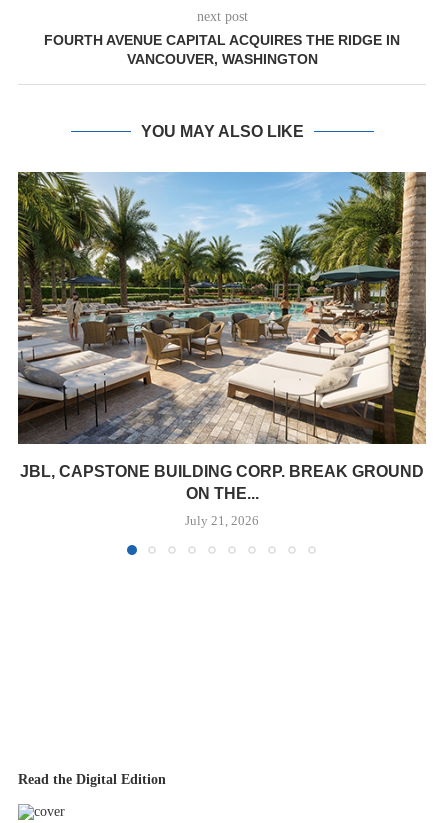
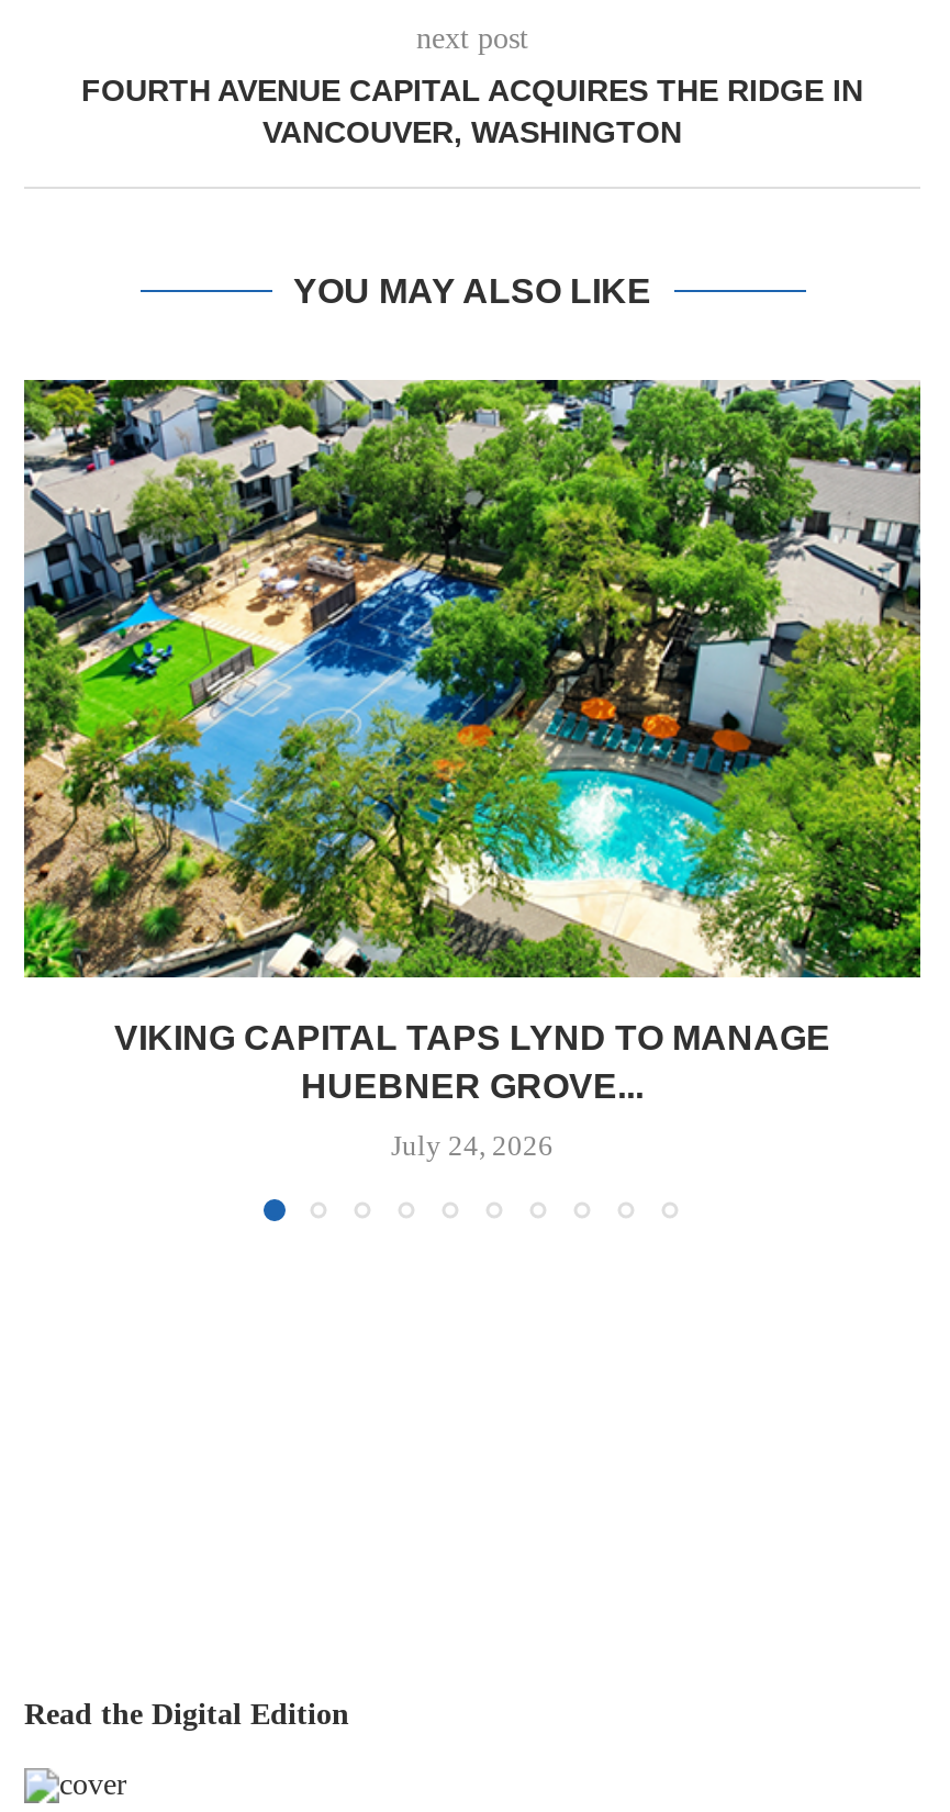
[17,171,427,502] [image] | JBL, CAPSTONE BUILDING CORP. BREAK GROUND | ON THE... -> [22,378,923,1105] [image] | VIKING CAPITAL TAPS LYND TO MANAGE | HUEBNER GROVE...
[185,513,259,528] July 21, 2026 -> [391,1129,554,1162] July 24, 2026

